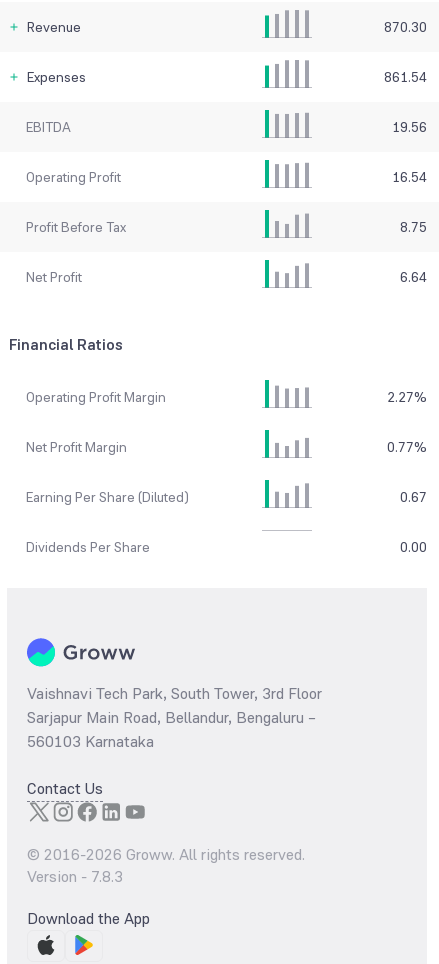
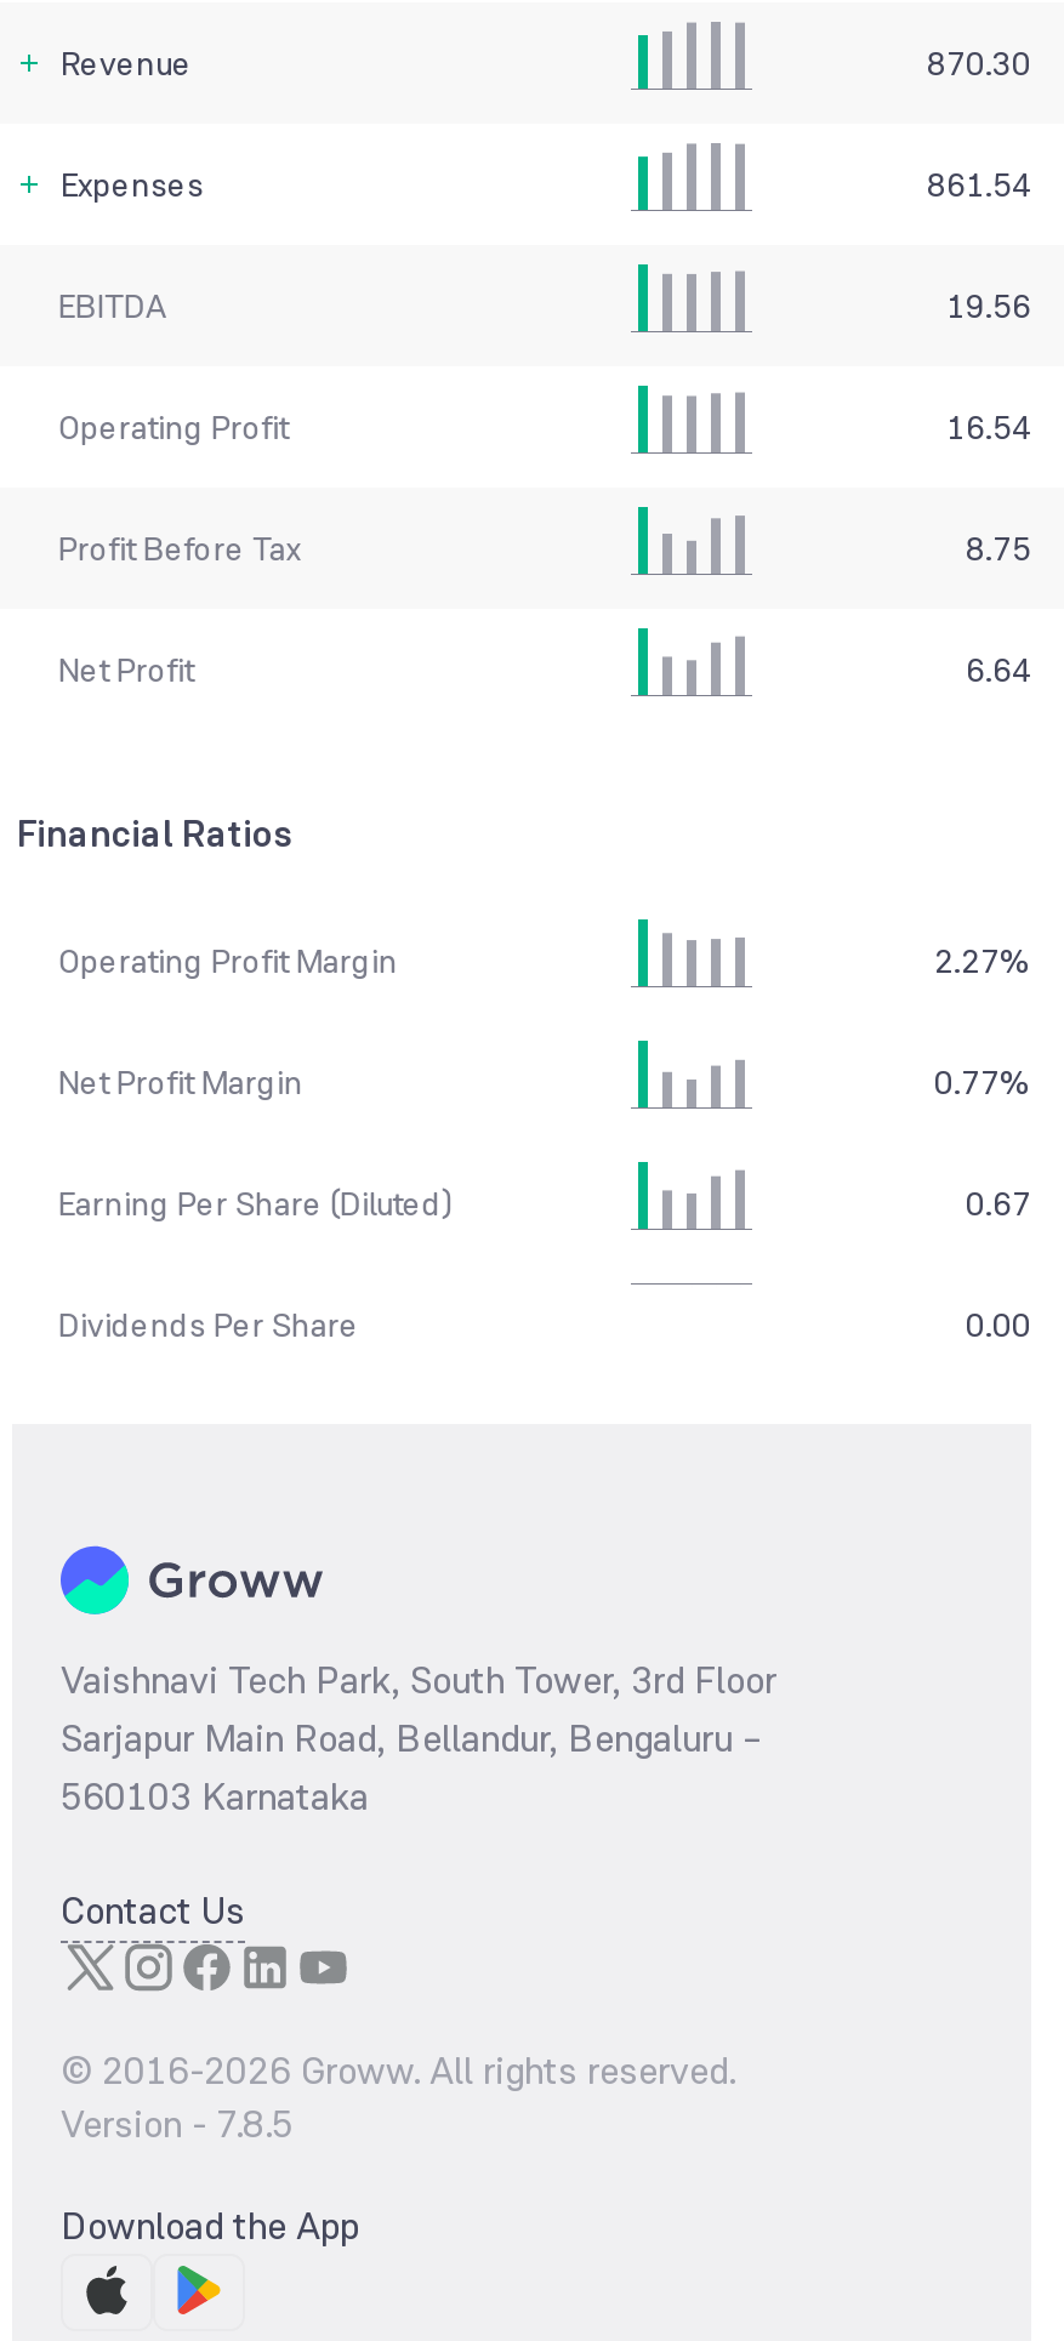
[27,866,123,887] Version - 7.8.3 -> [61,2098,294,2149] Version - 7.8.5

